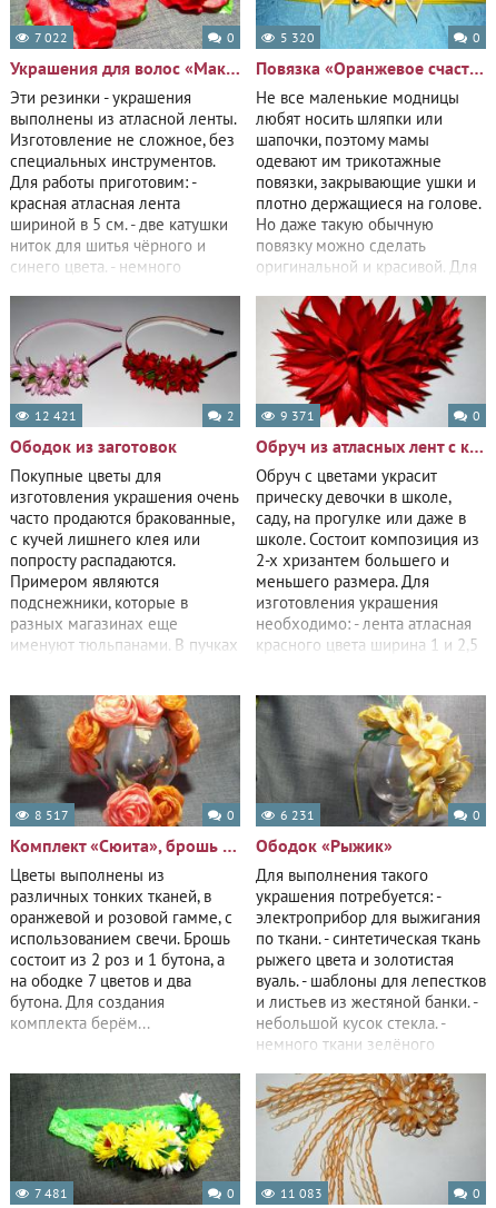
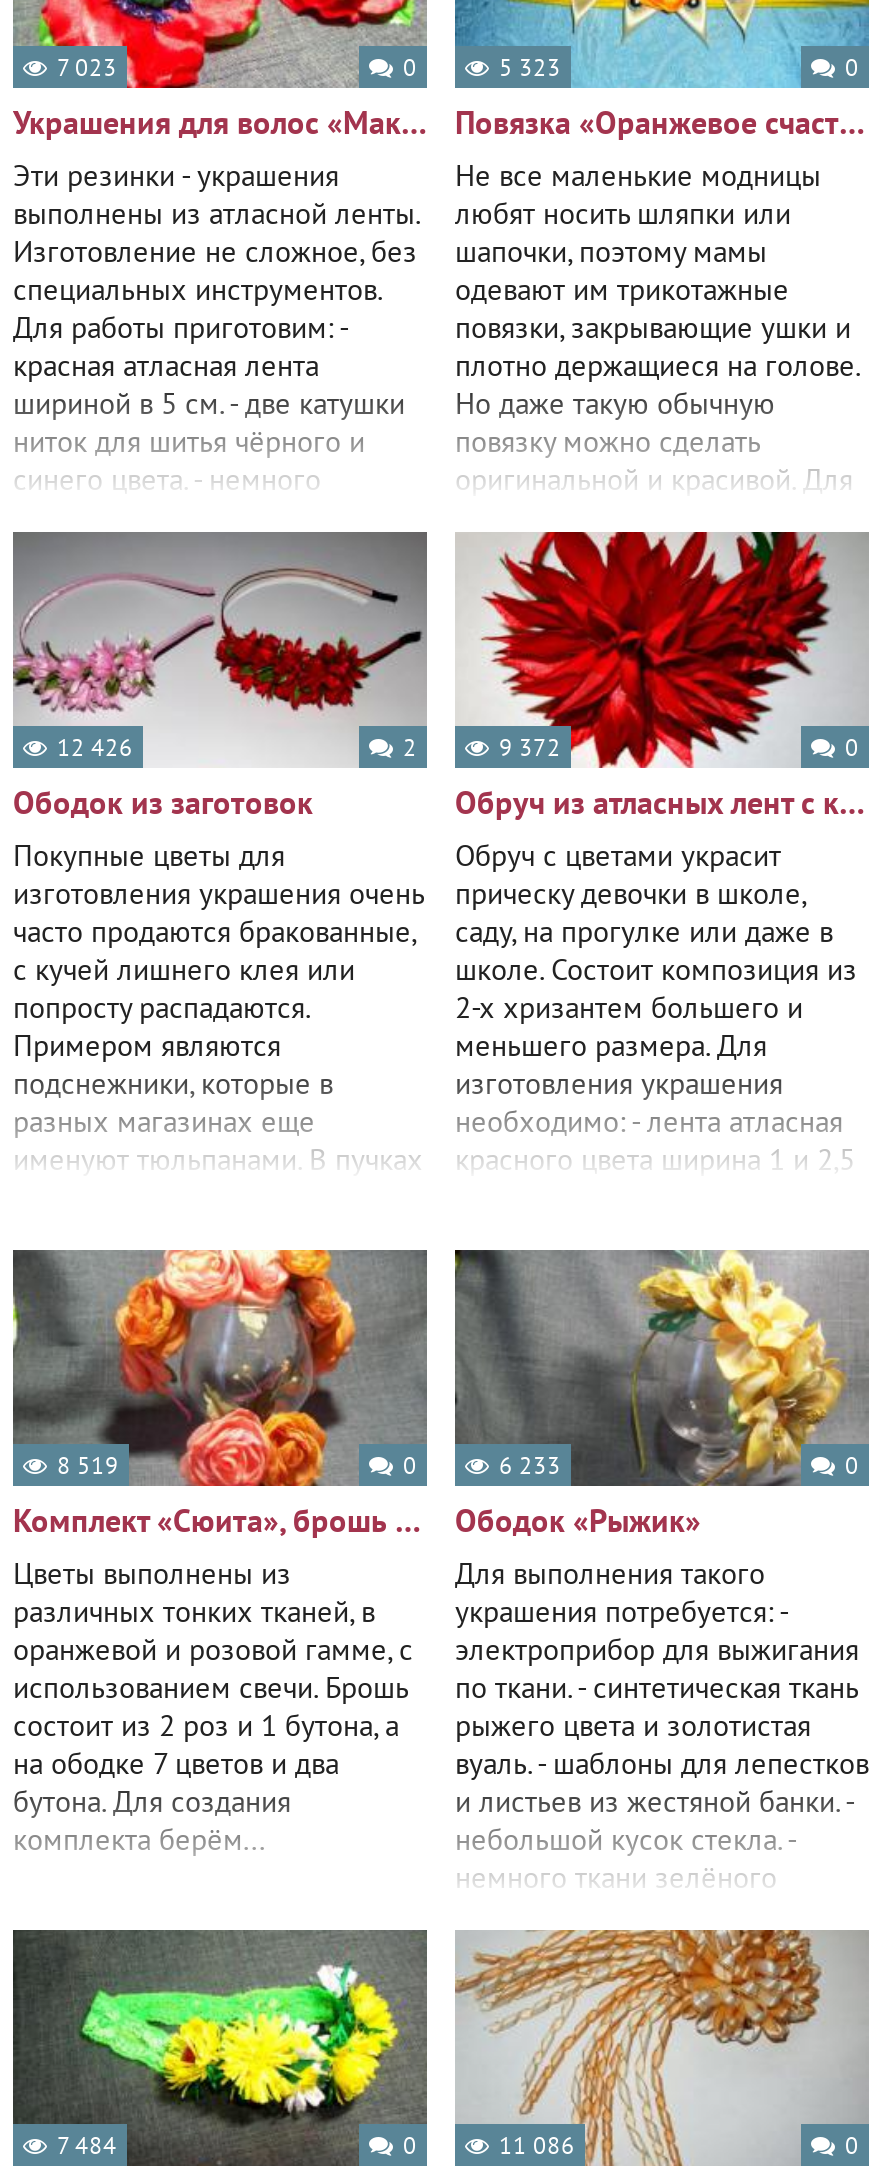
[34,29,68,45] 7 022 -> [57,52,117,82] 7 023
[280,29,315,45] 5 320 -> [499,52,561,82] 5 323
[34,407,77,424] 12 421 -> [57,732,133,762] 12 426
[280,407,315,424] 9 371 -> [499,732,561,762] 9 372
[34,806,69,823] 8 517 -> [57,1450,119,1480] 8 519
[280,806,315,823] 6 231 -> [499,1450,561,1480] 6 233
[34,1184,68,1201] 7 481 -> [57,2130,117,2160] 7 484
[280,1184,323,1201] 11 083 -> [499,2130,575,2160] 11 086

